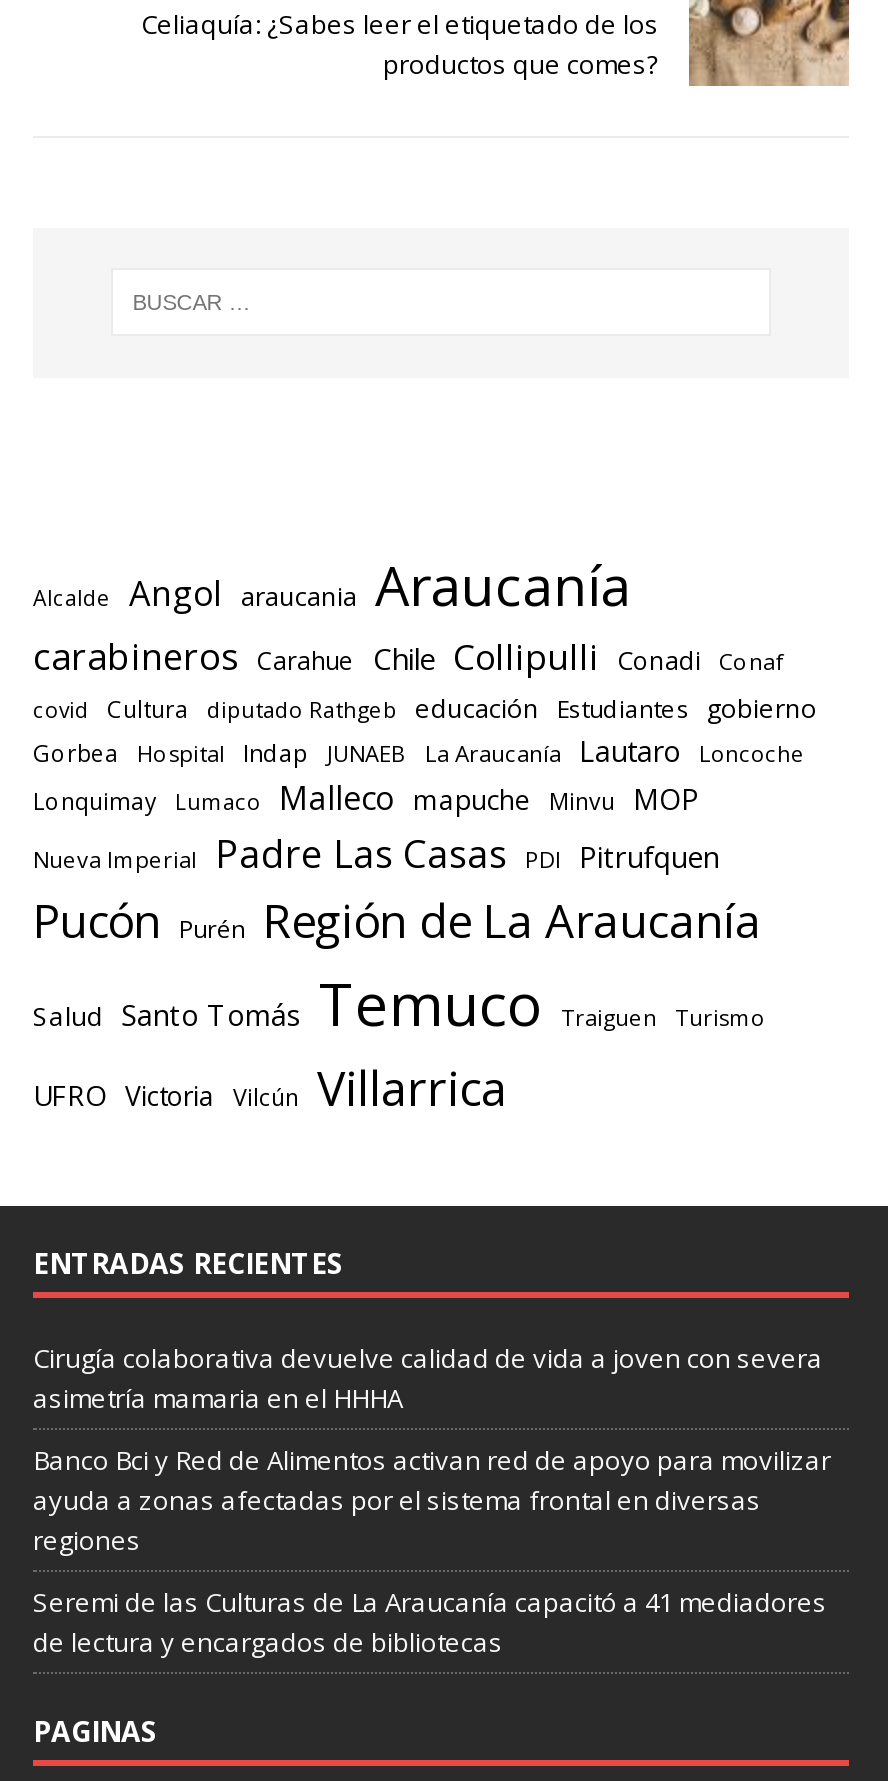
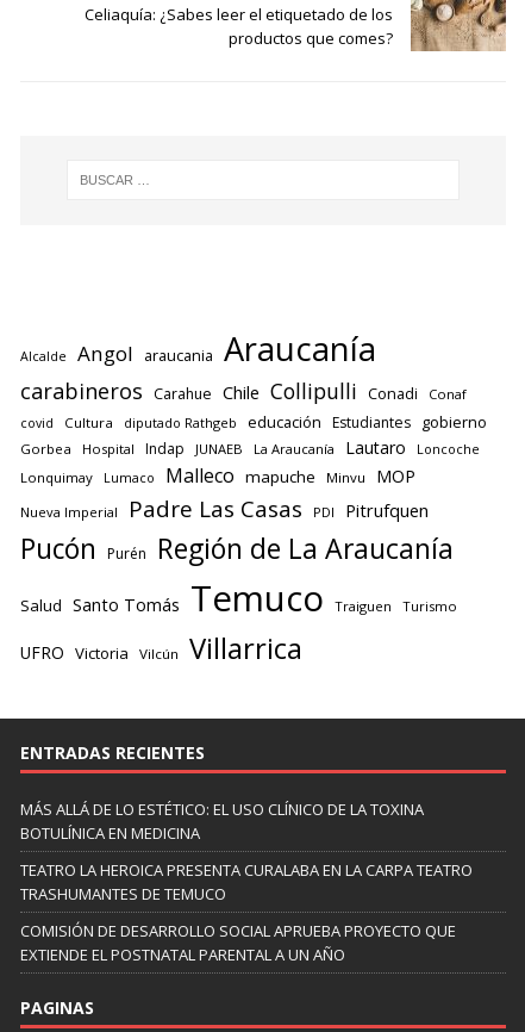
[33,1339,823,1415] Cirugía colaborativa devuelve calidad de vida a joven con severa | asimetría mamaria en el HHHA -> [20,798,424,843] MÁS ALLÁ DE LO ESTÉTICO: EL USO CLÍNICO DE LA TOXINA | BOTULÍNICA EN MEDICINA
[33,1441,831,1557] Banco Bci y Red de Alimentos activan red de apoyo para movilizar | ayuda a zonas afectadas por el sistema frontal en diversas | regiones -> [20,859,473,904] TEATRO LA HEROICA PRESENTA CURALABA EN LA CARPA TEATRO | TRASHUMANTES DE TEMUCO
[33,1583,827,1659] Seremi de las Culturas de La Araucanía capacitó a 41 mediadores | de lectura y encargados de bibliotecas -> [20,920,456,965] COMISIÓN DE DESARROLLO SOCIAL APRUEBA PROYECTO QUE | EXTIENDE EL POSTNATAL PARENTAL A UN AÑO

